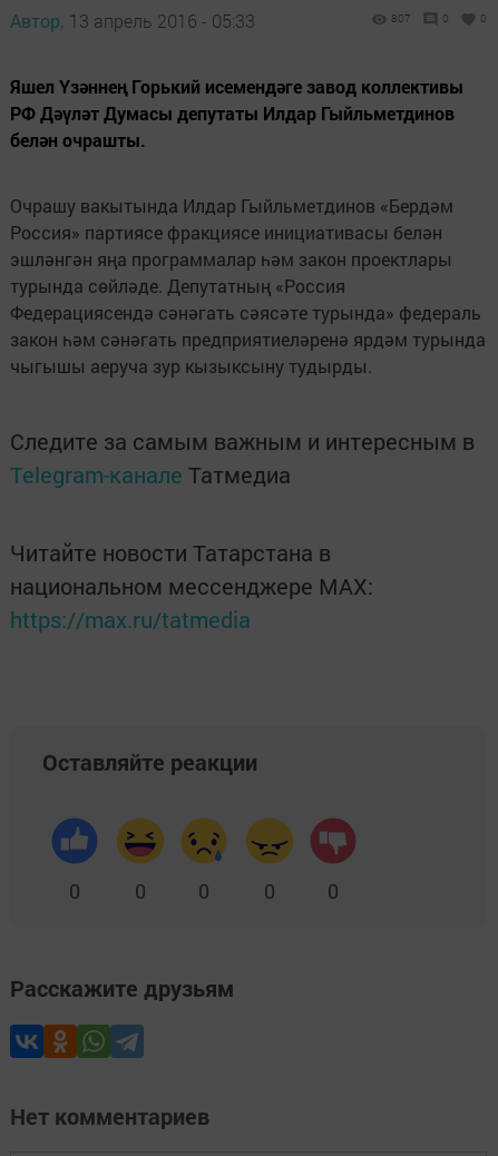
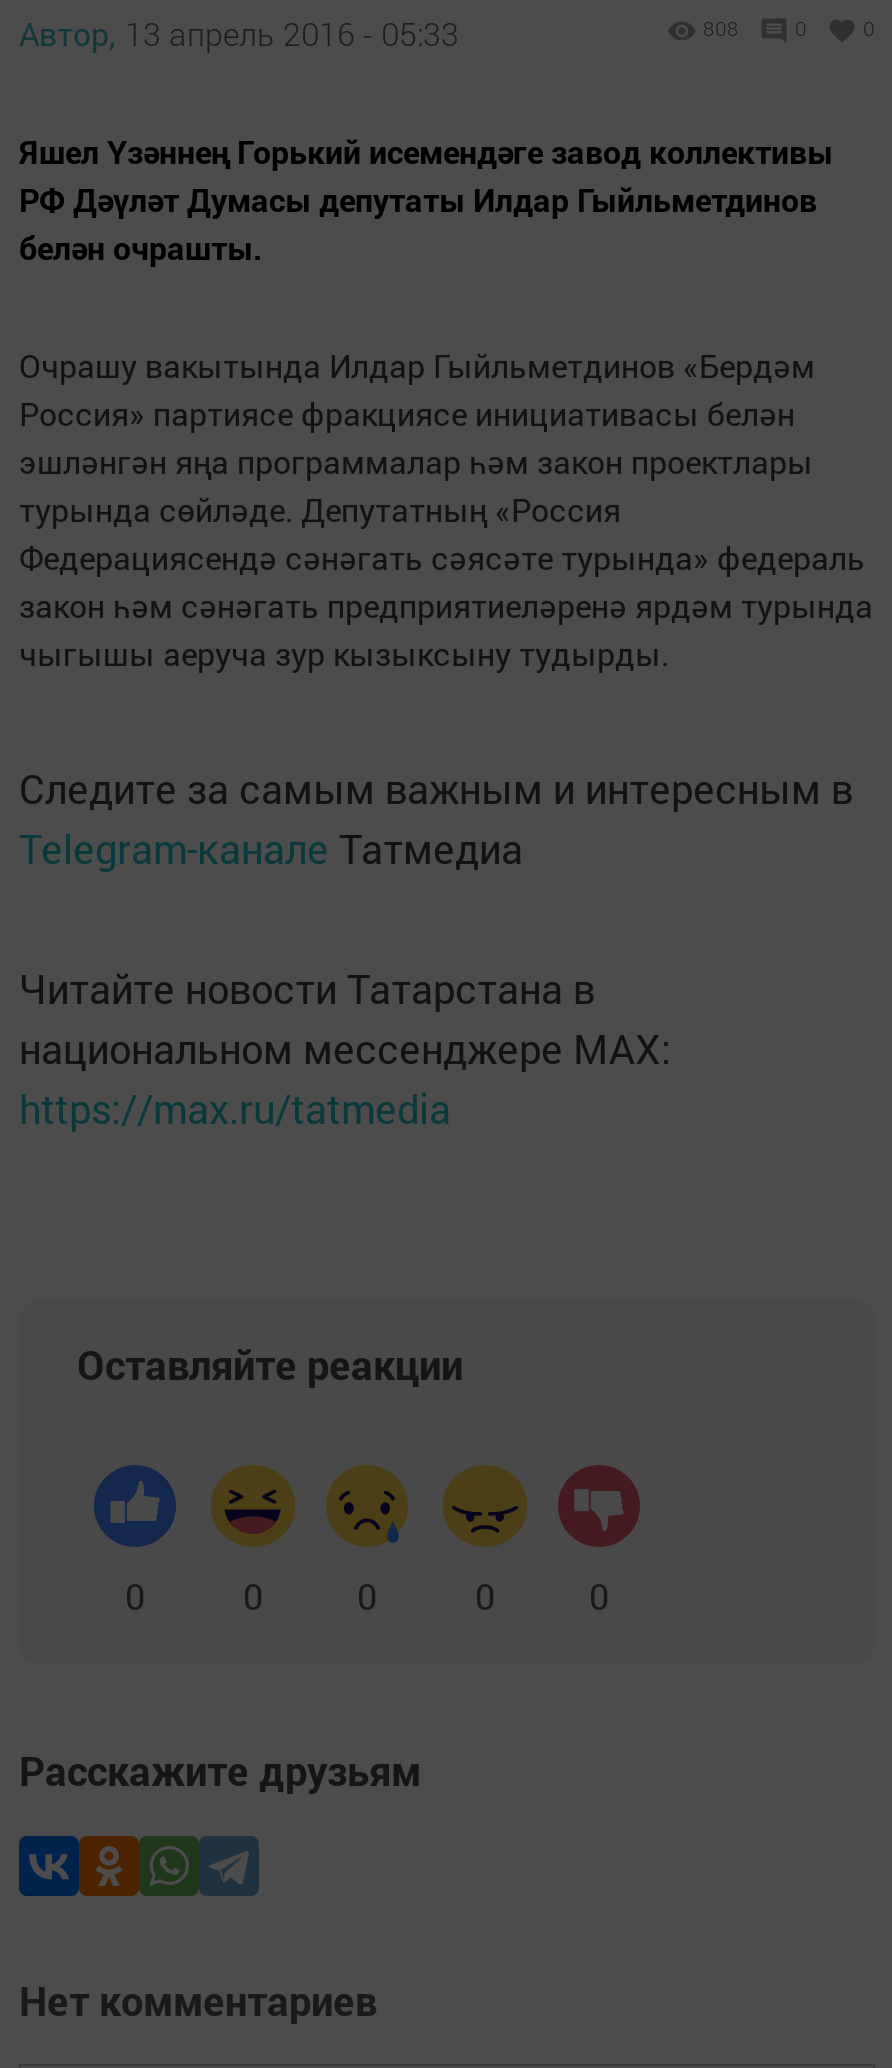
[391,11,411,26] 807 -> [703,17,739,43] 808

